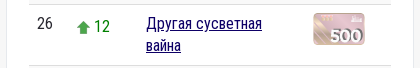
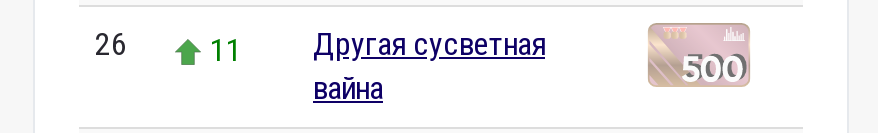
[37,14,262,36] 26 12 Другая сусветная -> [95,25,545,69] 26 11 Другая сусветная

